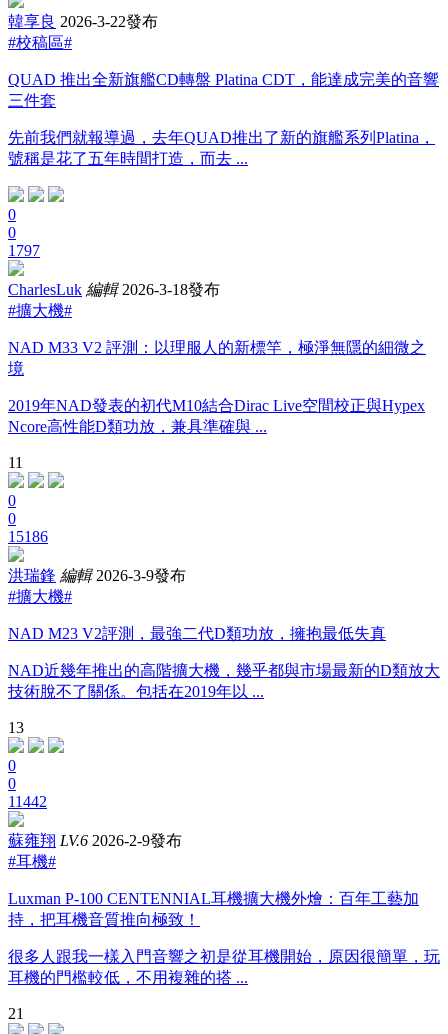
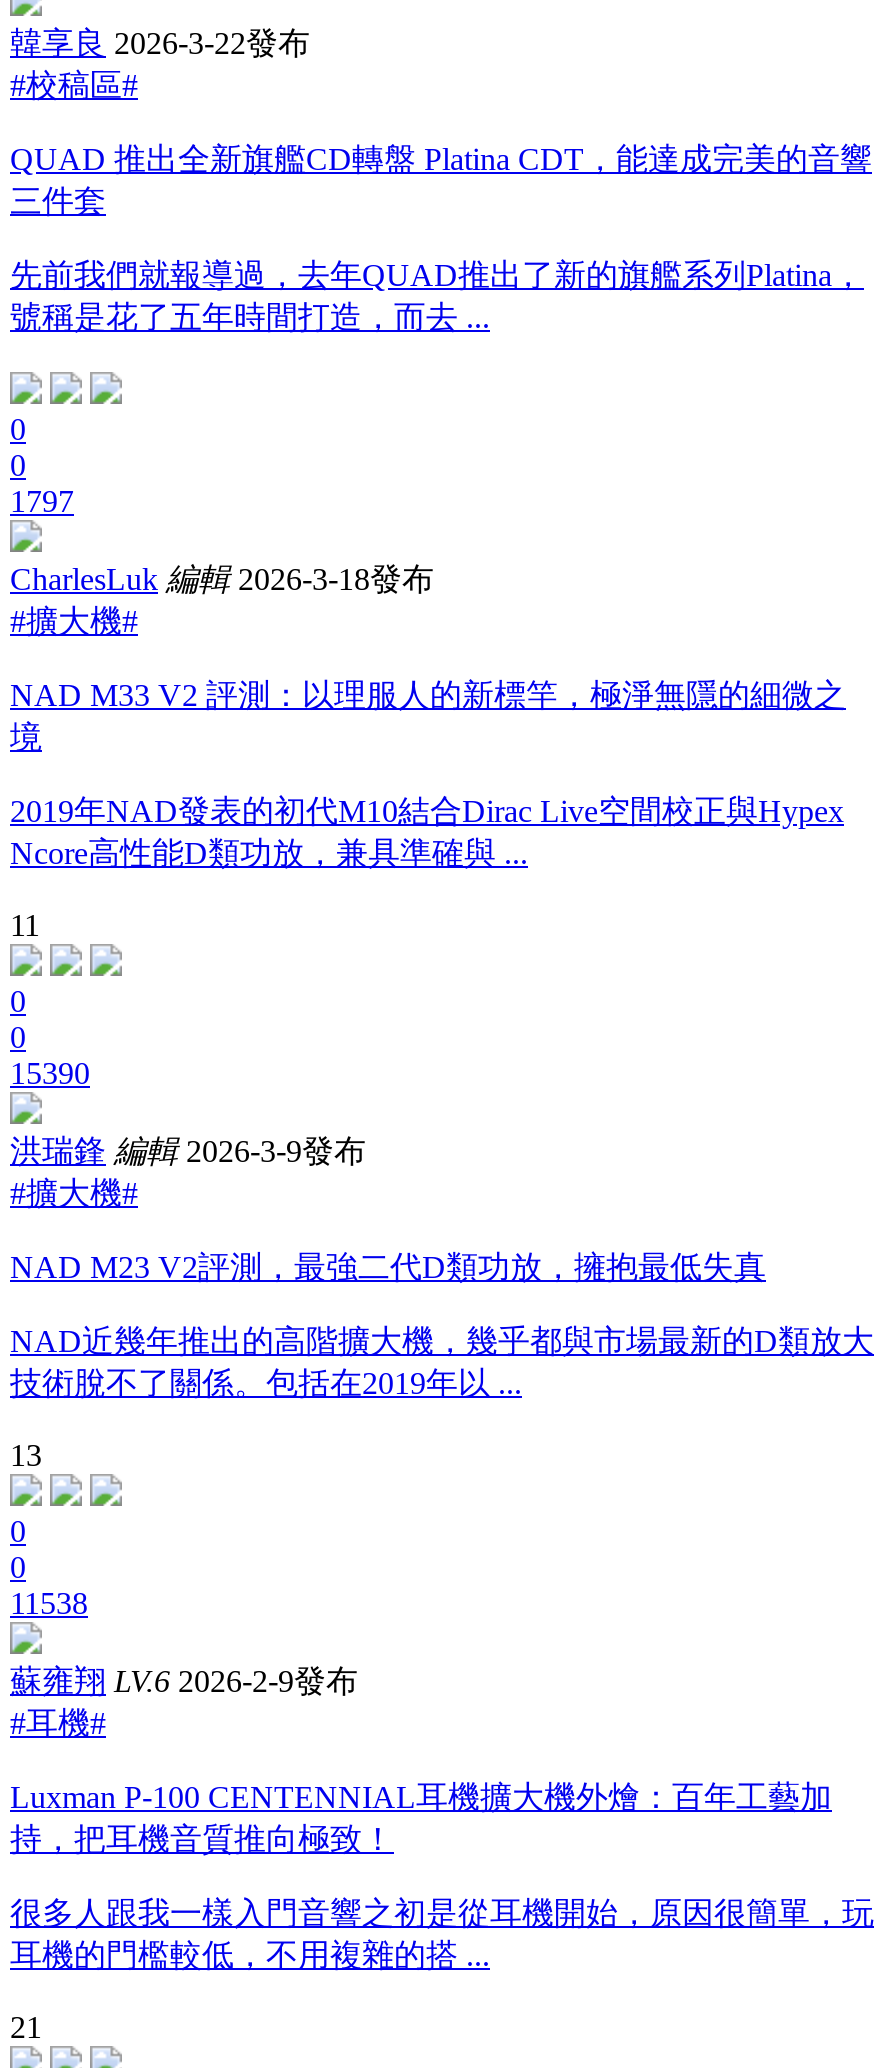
[8,528,48,545] 15186 -> [10,1056,90,1090] 15390
[8,793,47,810] 11442 -> [10,1586,88,1620] 11538

